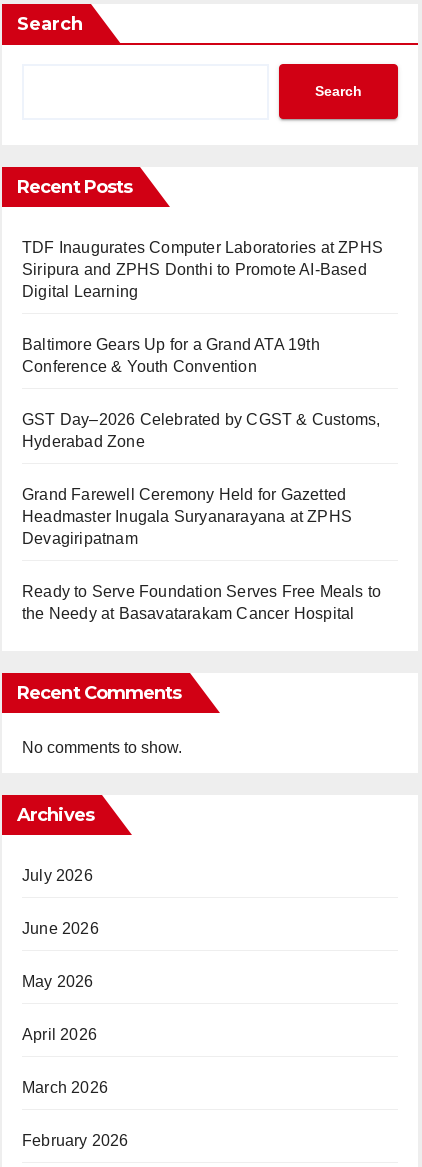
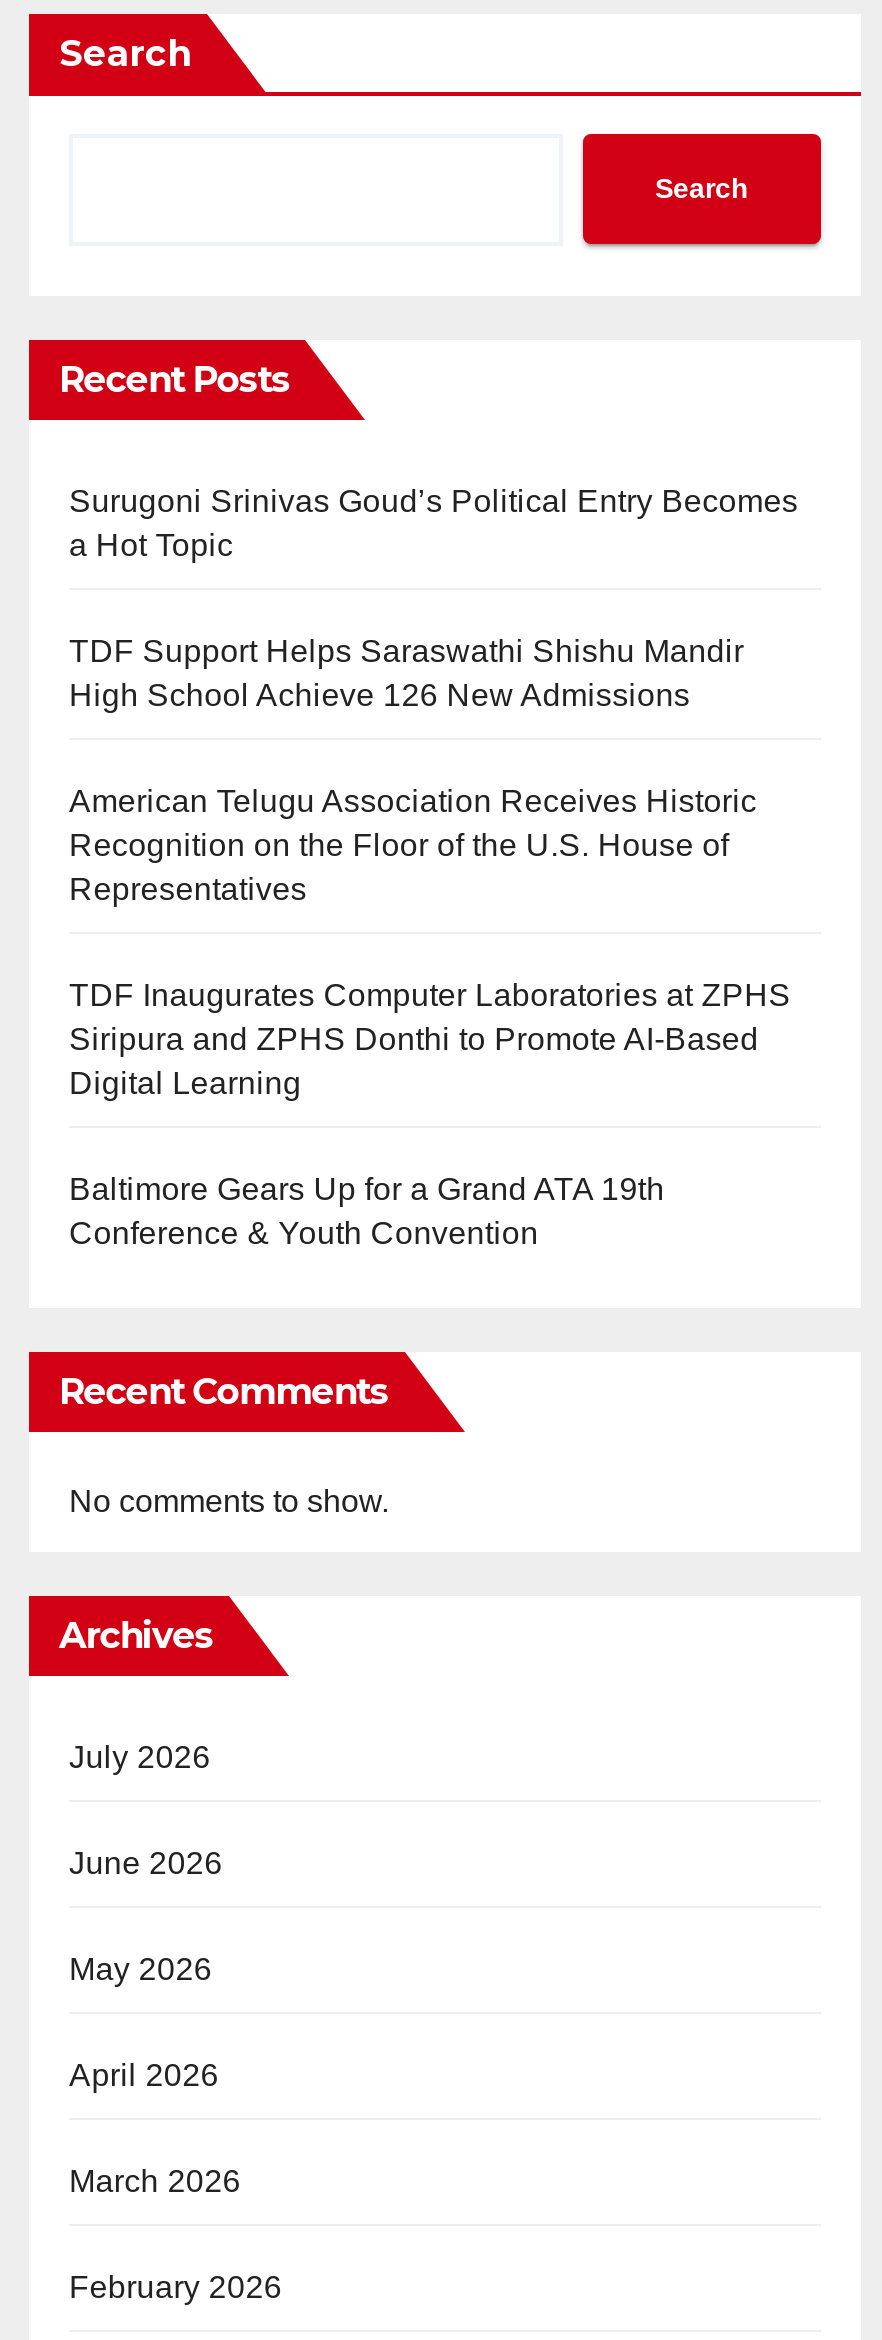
none -> [69,484,798,906] Surugoni Srinivas Goud’s Political Entry Becomes | a Hot Topic | TDF Support Helps Saraswathi Shishu Mandir | High School Achieve 126 New Admissions | American Telugu Association Receives Historic | Recognition on the Floor of the U.S. House of | Representatives
moved [22,239,383,375] -> [69,978,791,1250]: TDF Inaugurates Computer Laboratories at ZPHS | Siripura and ZPHS Donthi to Promote AI-Based | Digital Learning | Baltimore Gears Up for a Grand ATA 19th | Conference & Youth Convention
[22,411,381,622] GST Day–2026 Celebrated by CGST & Customs, | Hyderabad Zone | Grand Farewell Ceremony Held for Gazetted | Headmaster Inugala Suryanarayana at ZPHS | Devagiripatnam | Ready to Serve Foundation Serves Free Meals to | the Needy at Basavatarakam Cancer Hospital -> none

